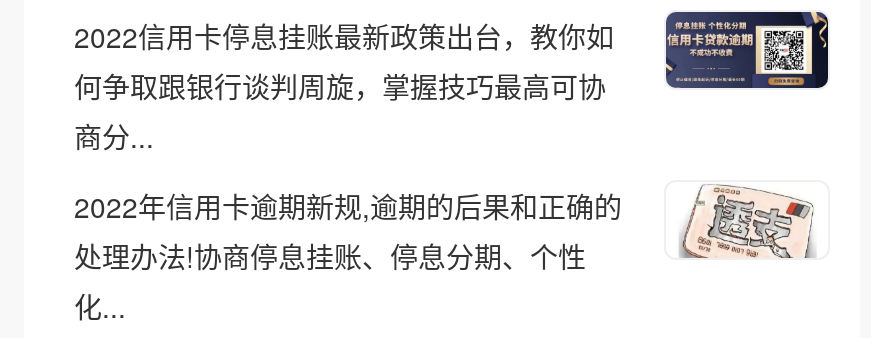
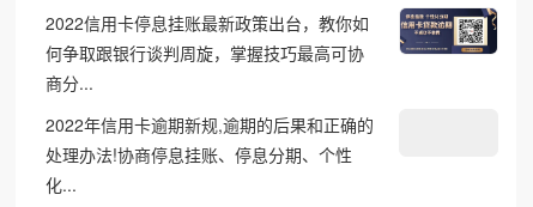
[680,184,814,260] [image] -> none

